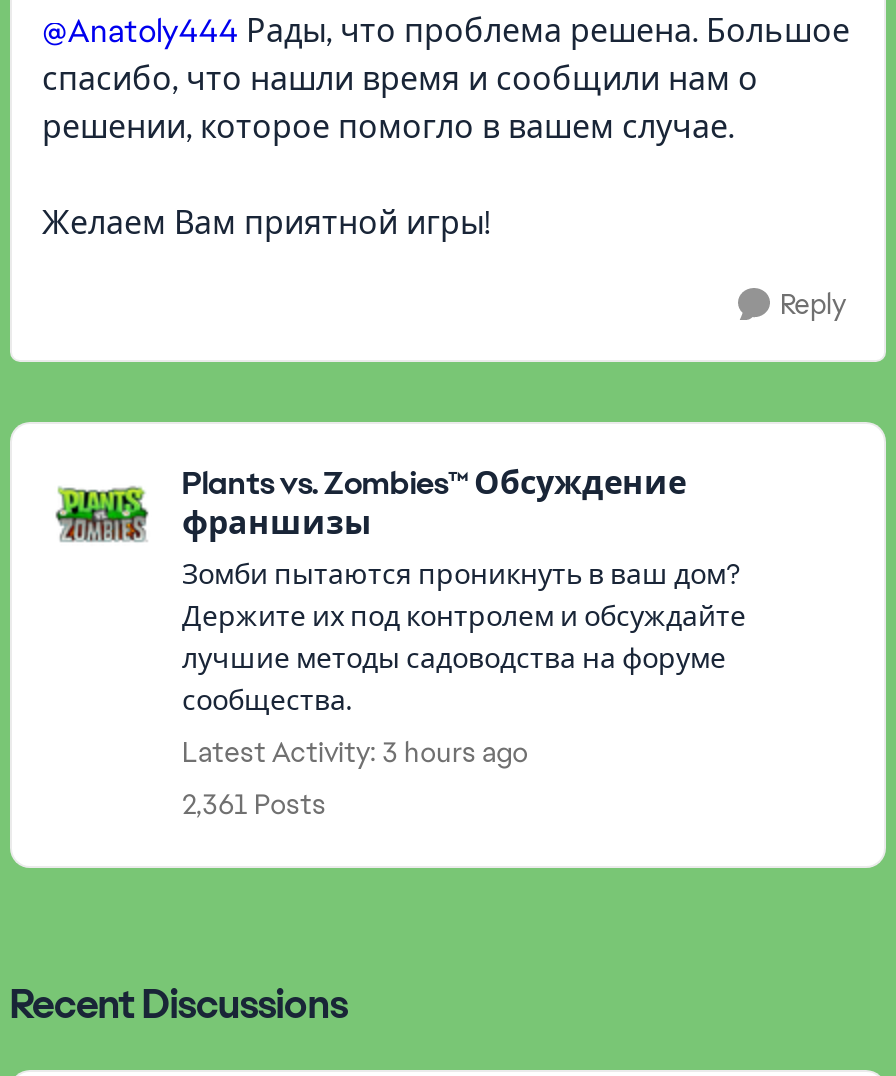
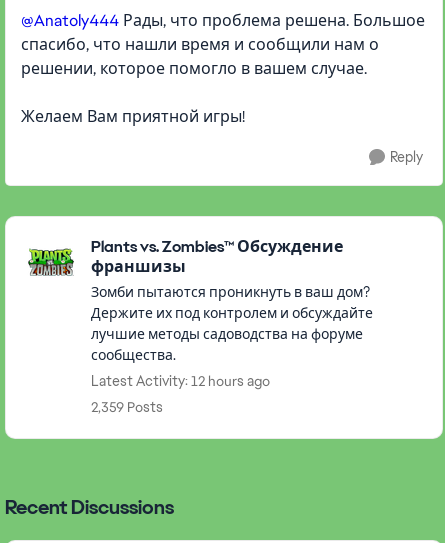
[182,734,528,770] Latest Activity: 3 hours ago -> [91,372,270,390] Latest Activity: 12 hours ago
[182,786,326,822] 2,361 Posts -> [91,398,163,416] 2,359 Posts

